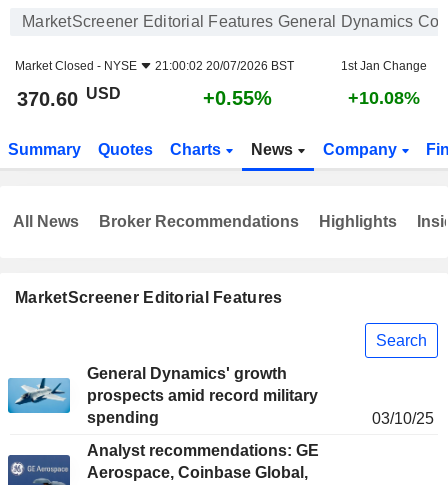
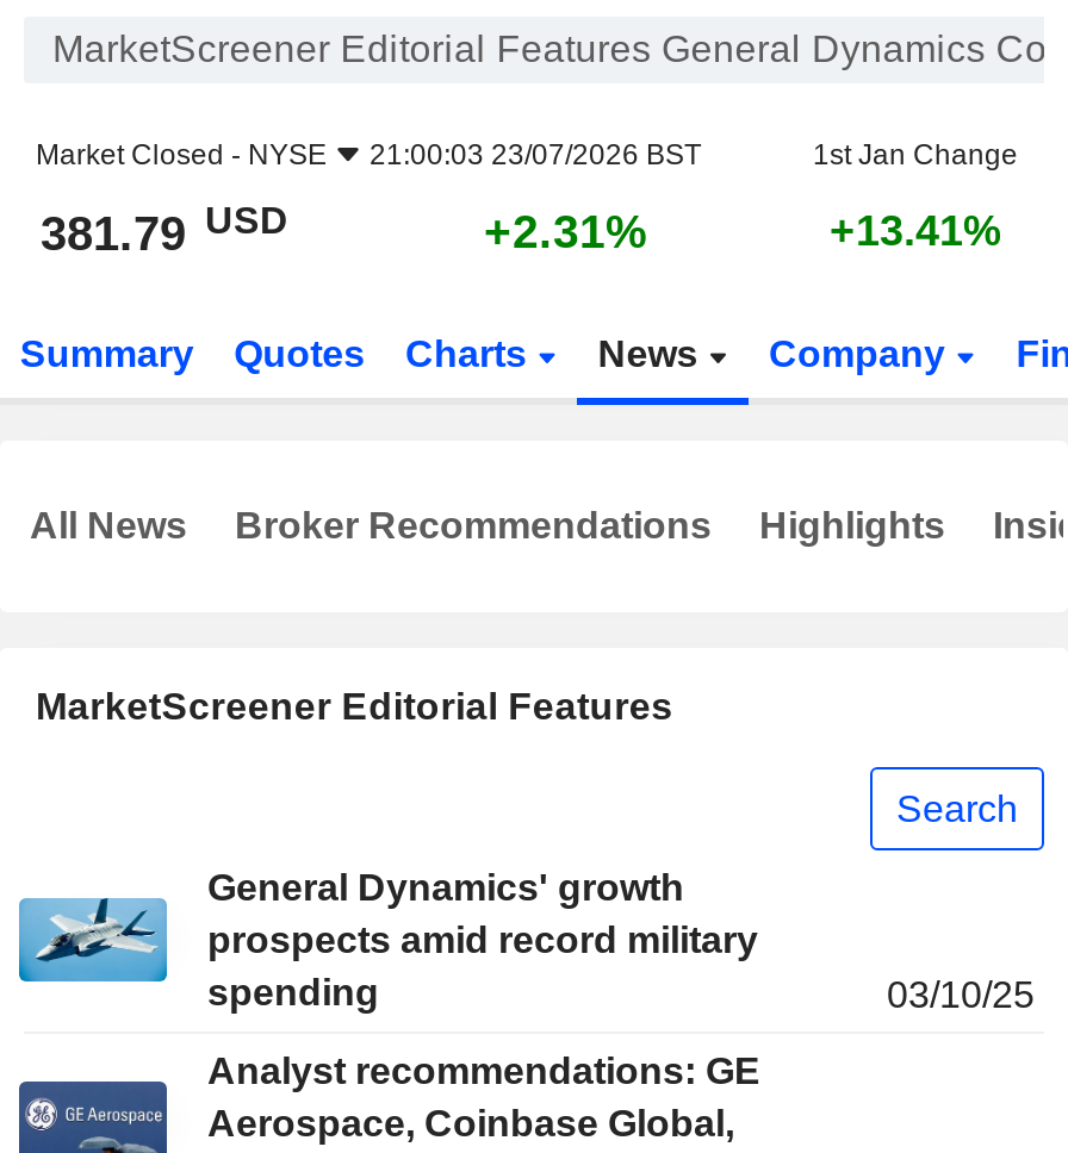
[15,59,294,73] Market Closed - NYSE 21:00:02 20/07/2026 BST -> [36,138,701,172] Market Closed - NYSE 21:00:03 23/07/2026 BST
[17,84,121,110] 370.60 USD -> [41,199,288,260] 381.79 USD
[203,87,272,109] +0.55% -> [484,205,648,257] +2.31%
[348,88,420,108] +10.08% -> [830,207,1001,255] +13.41%

